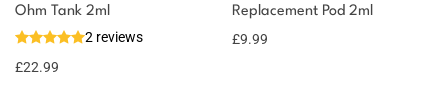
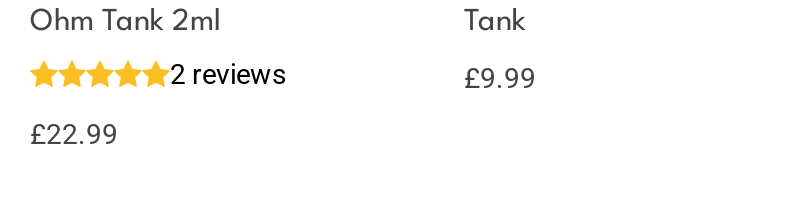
[232,4,373,19] Replacement Pod 2ml -> [464,8,526,38] Tank

